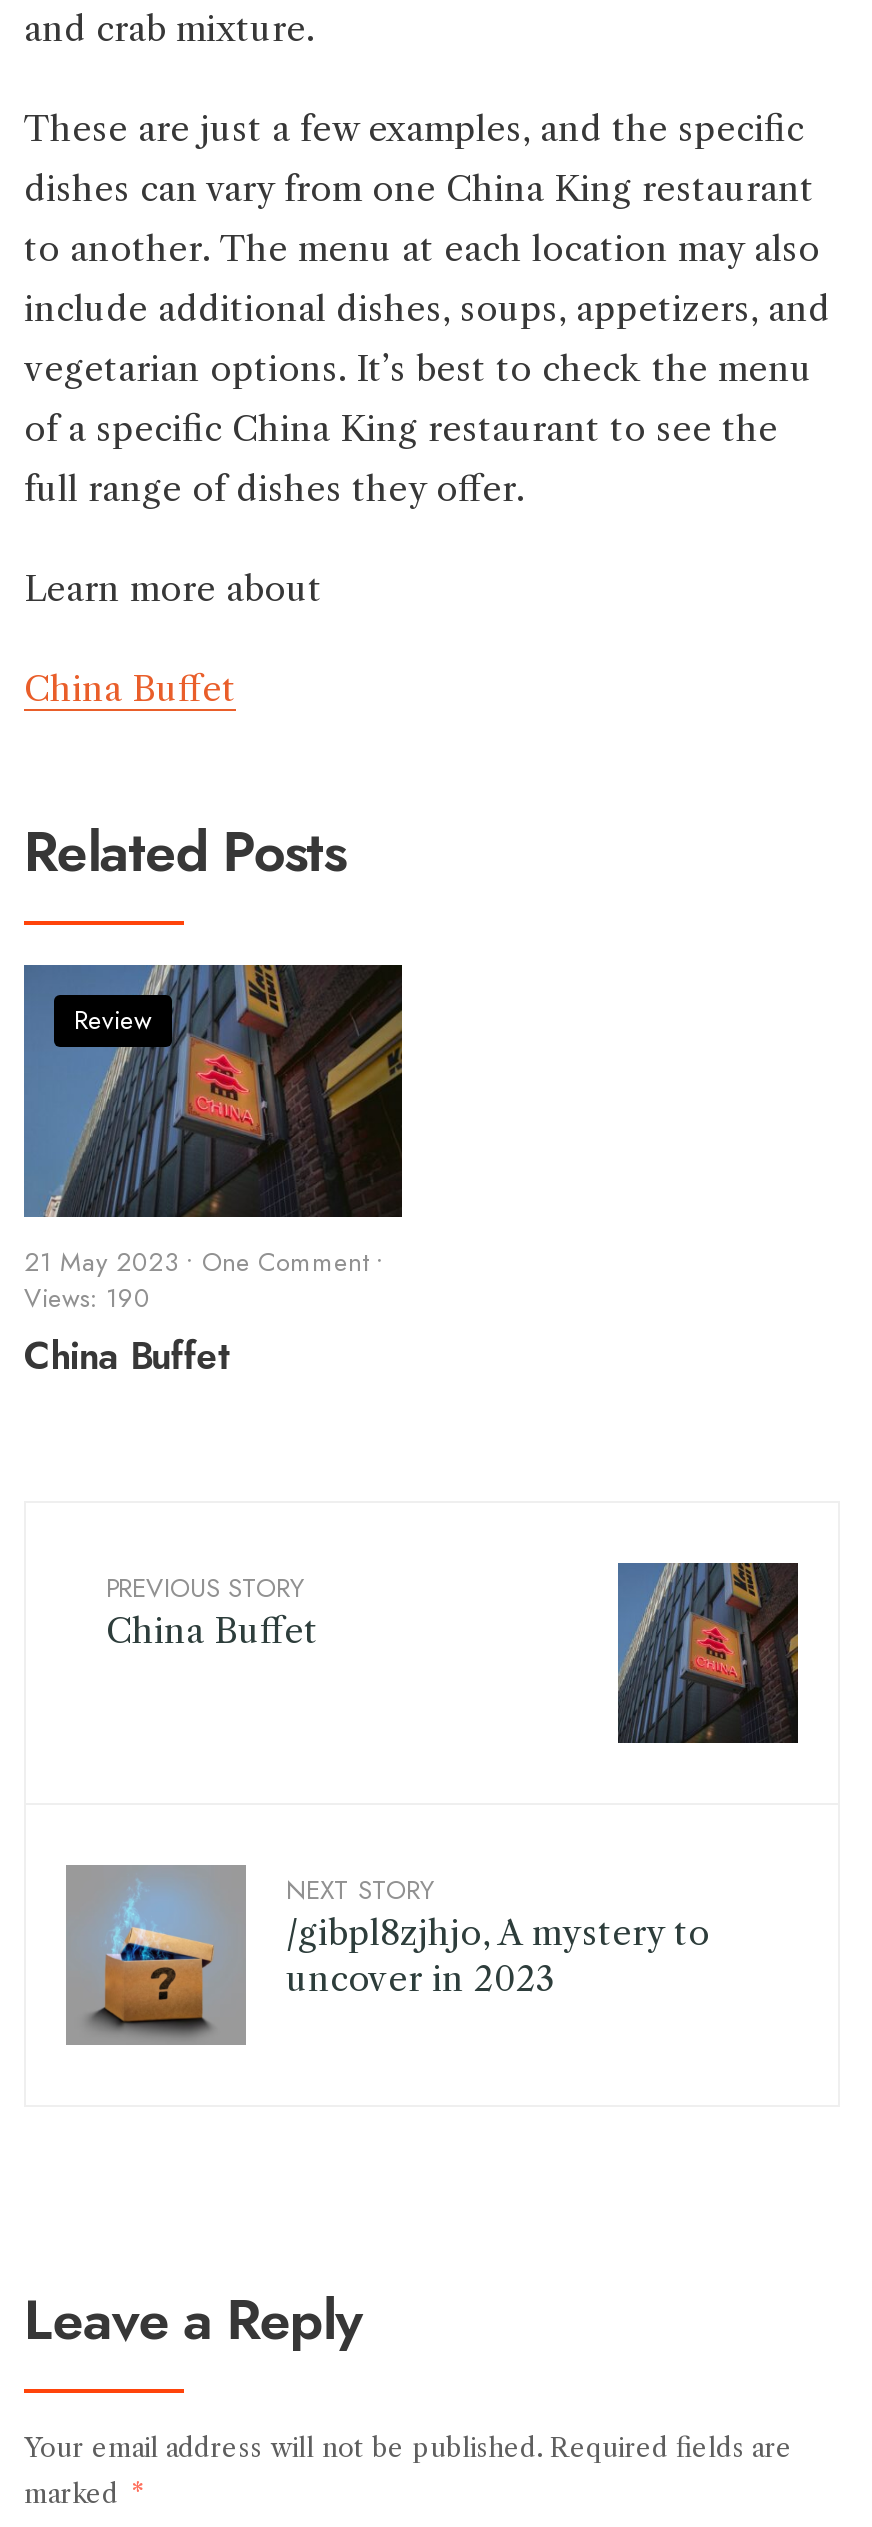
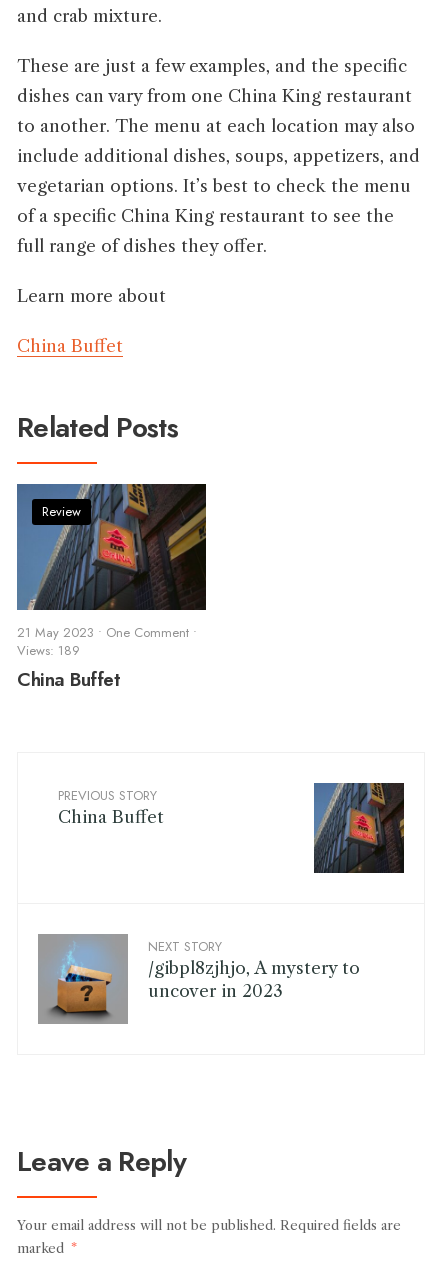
[24,1278,150,1316] Views: 190 -> [17,640,80,659] Views: 189

